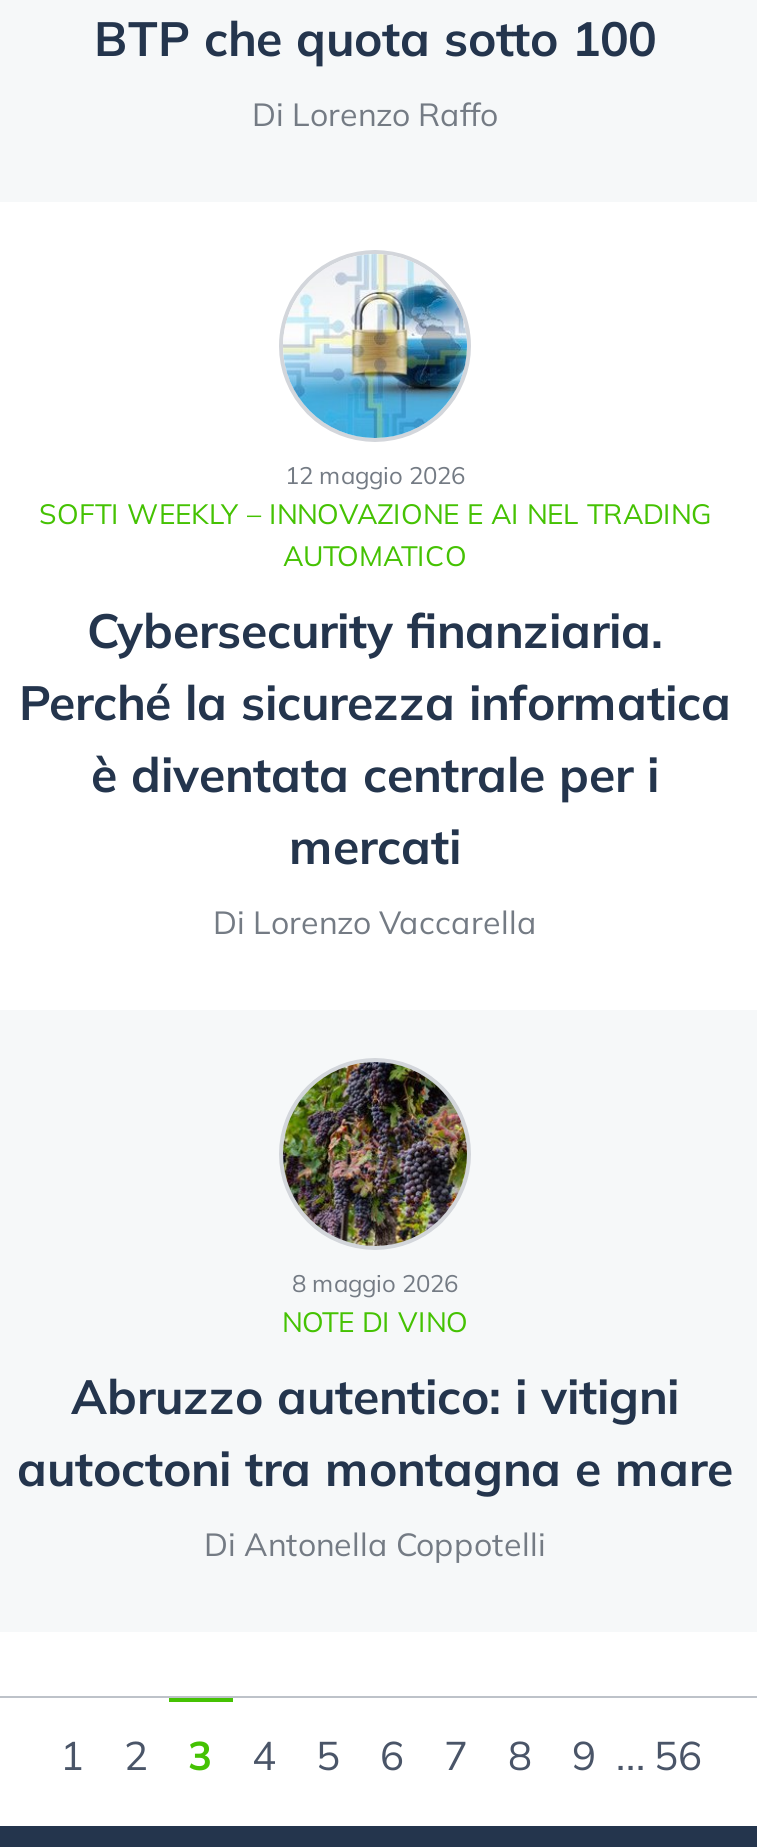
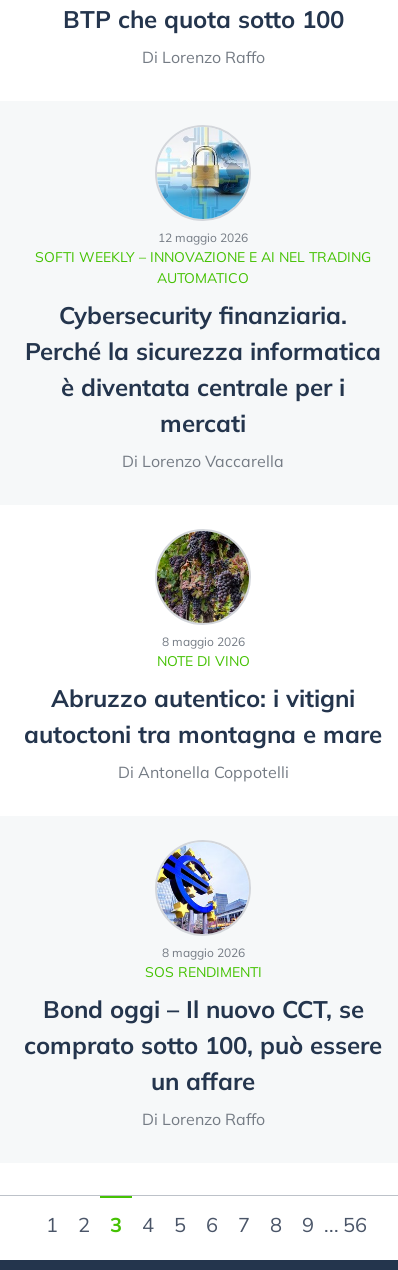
none -> [24,840,382,1129] [image] | 8 maggio 2026 | Bond oggi – Il nuovo CCT, se | comprato sotto 100, può essere | un affare | Di Lorenzo Raffo
none -> [144,963,261,981] SOS RENDIMENTI

